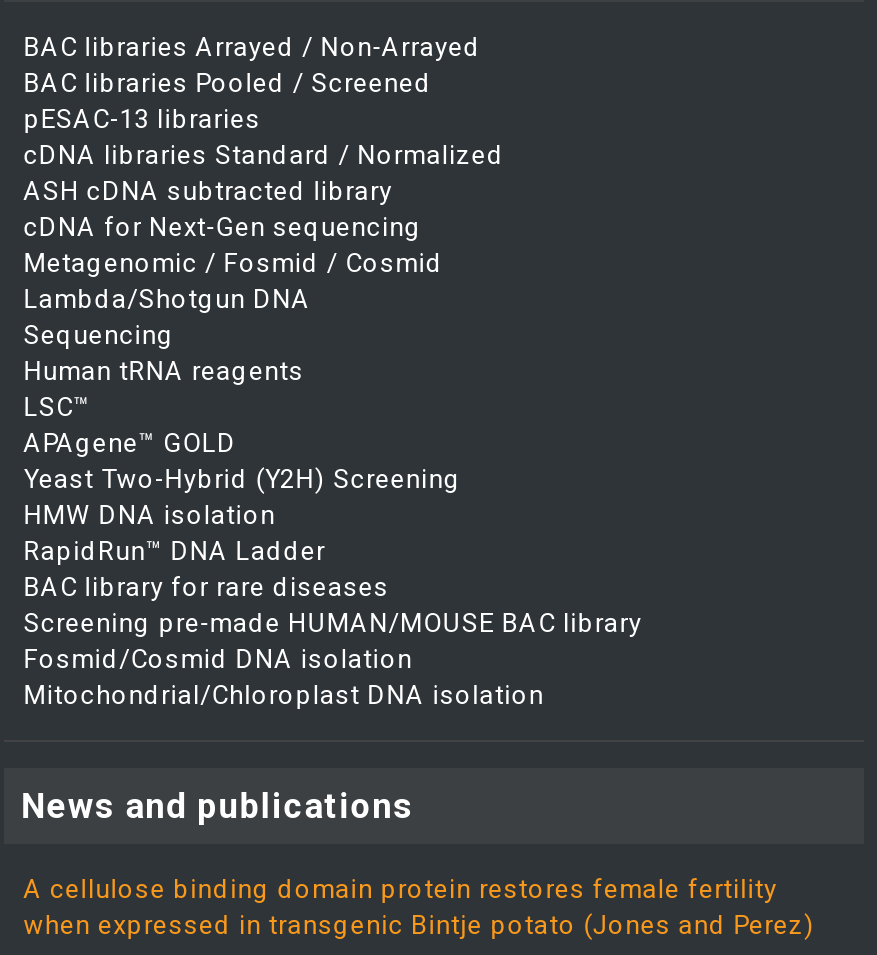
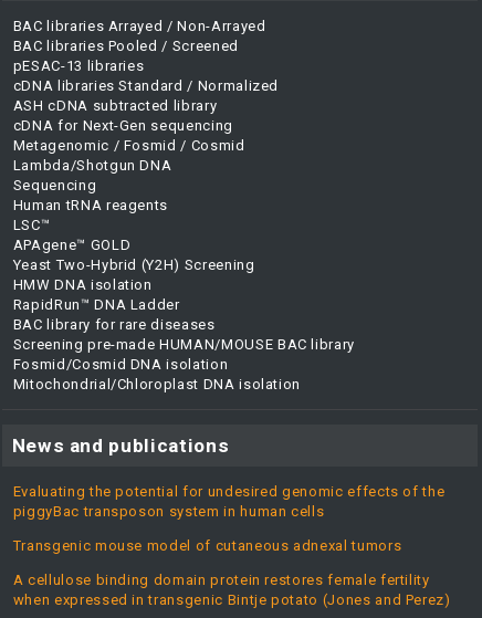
none -> [13,484,445,554] Evaluating the potential for undesired genomic effects of the | piggyBac transposon system in human cells | Transgenic mouse model of cutaneous adnexal tumors

